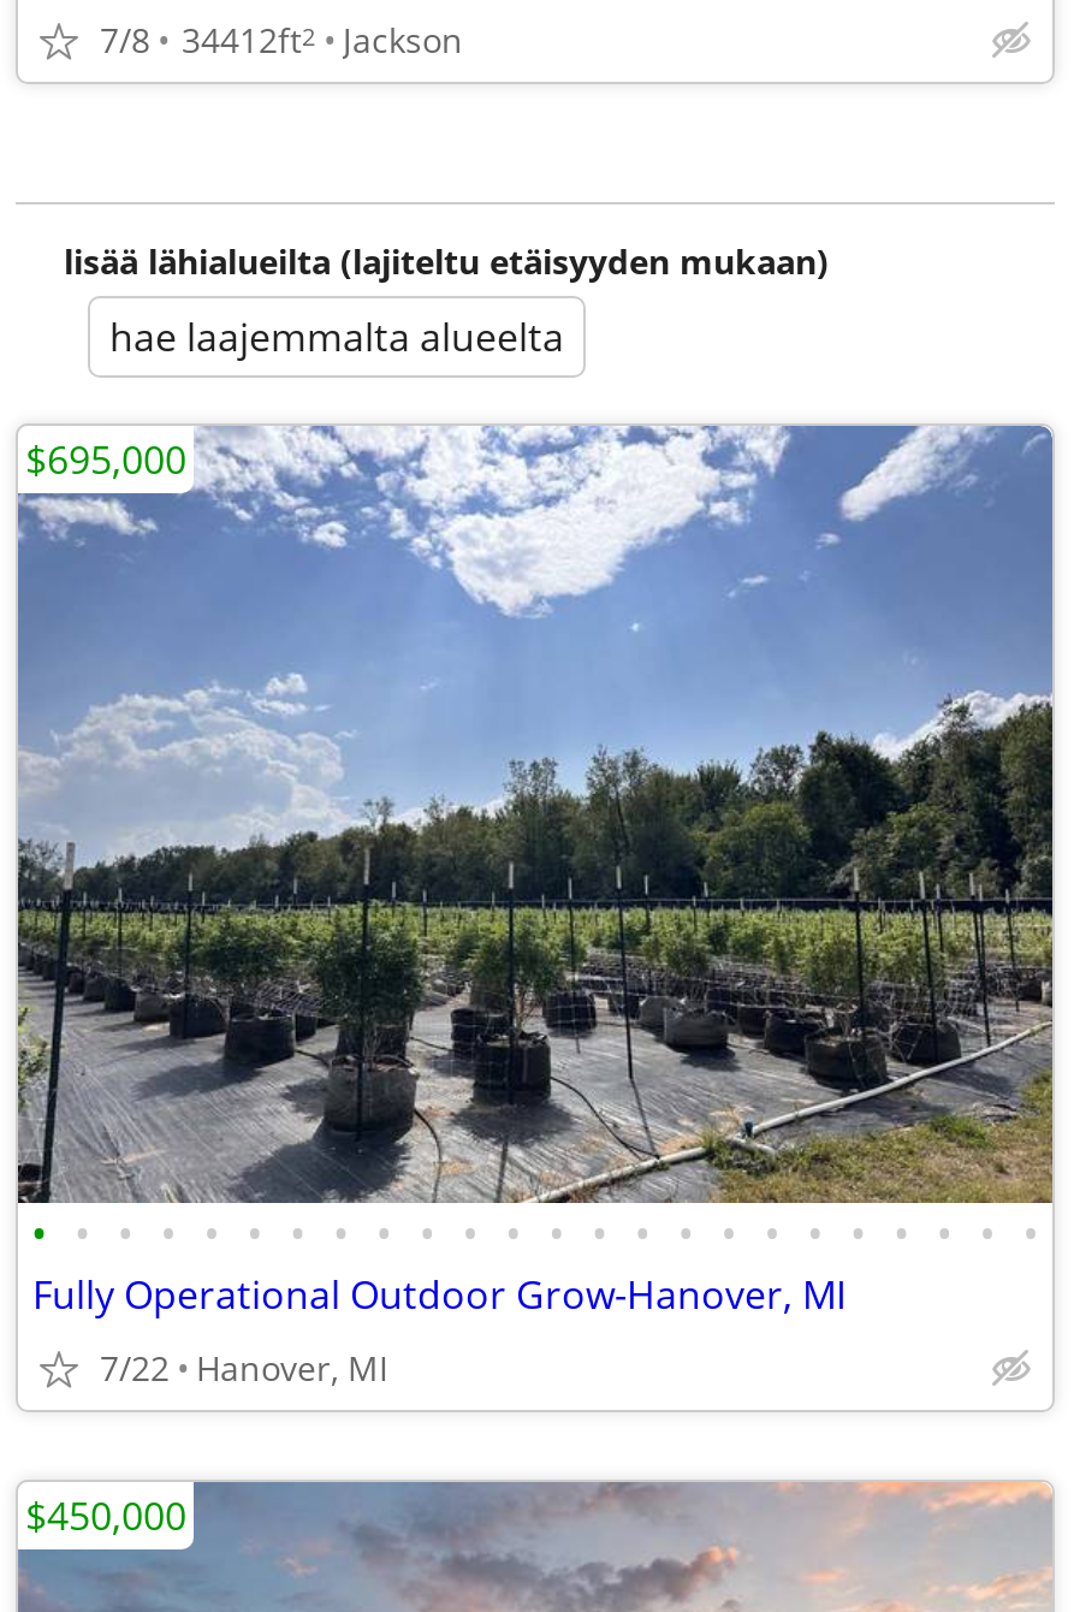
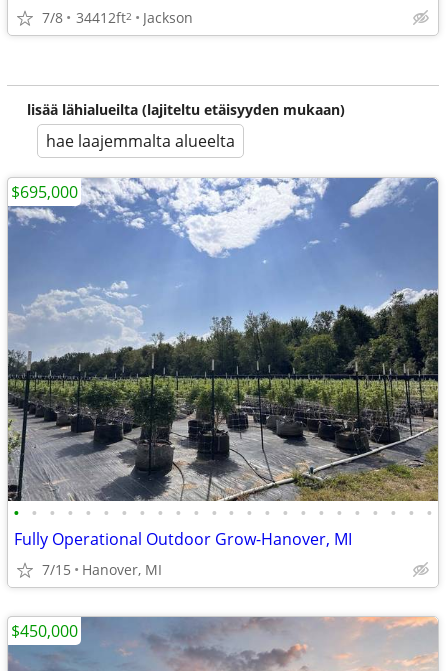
[100,1345,388,1391] 7/22 Hanover, MI -> [42,560,162,579] 7/15 Hanover, MI

